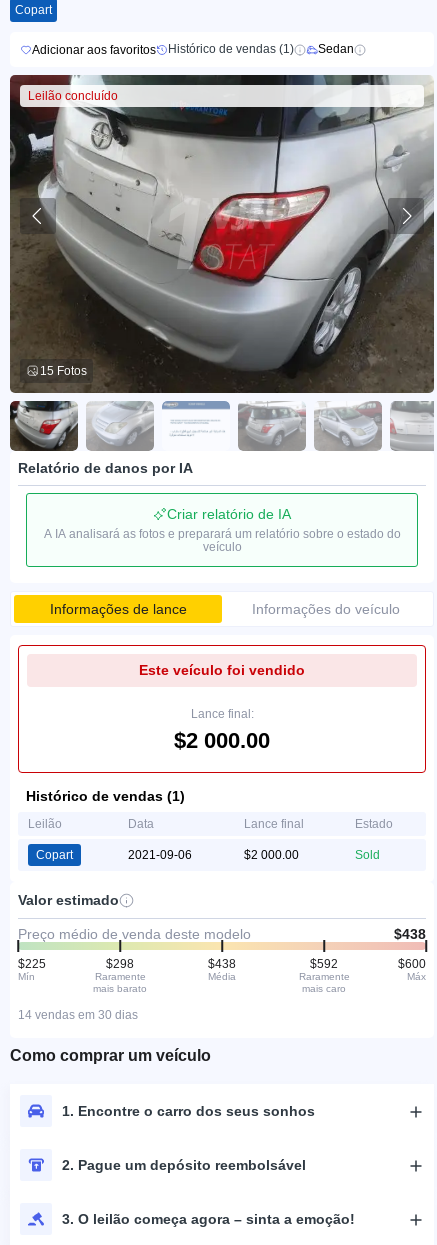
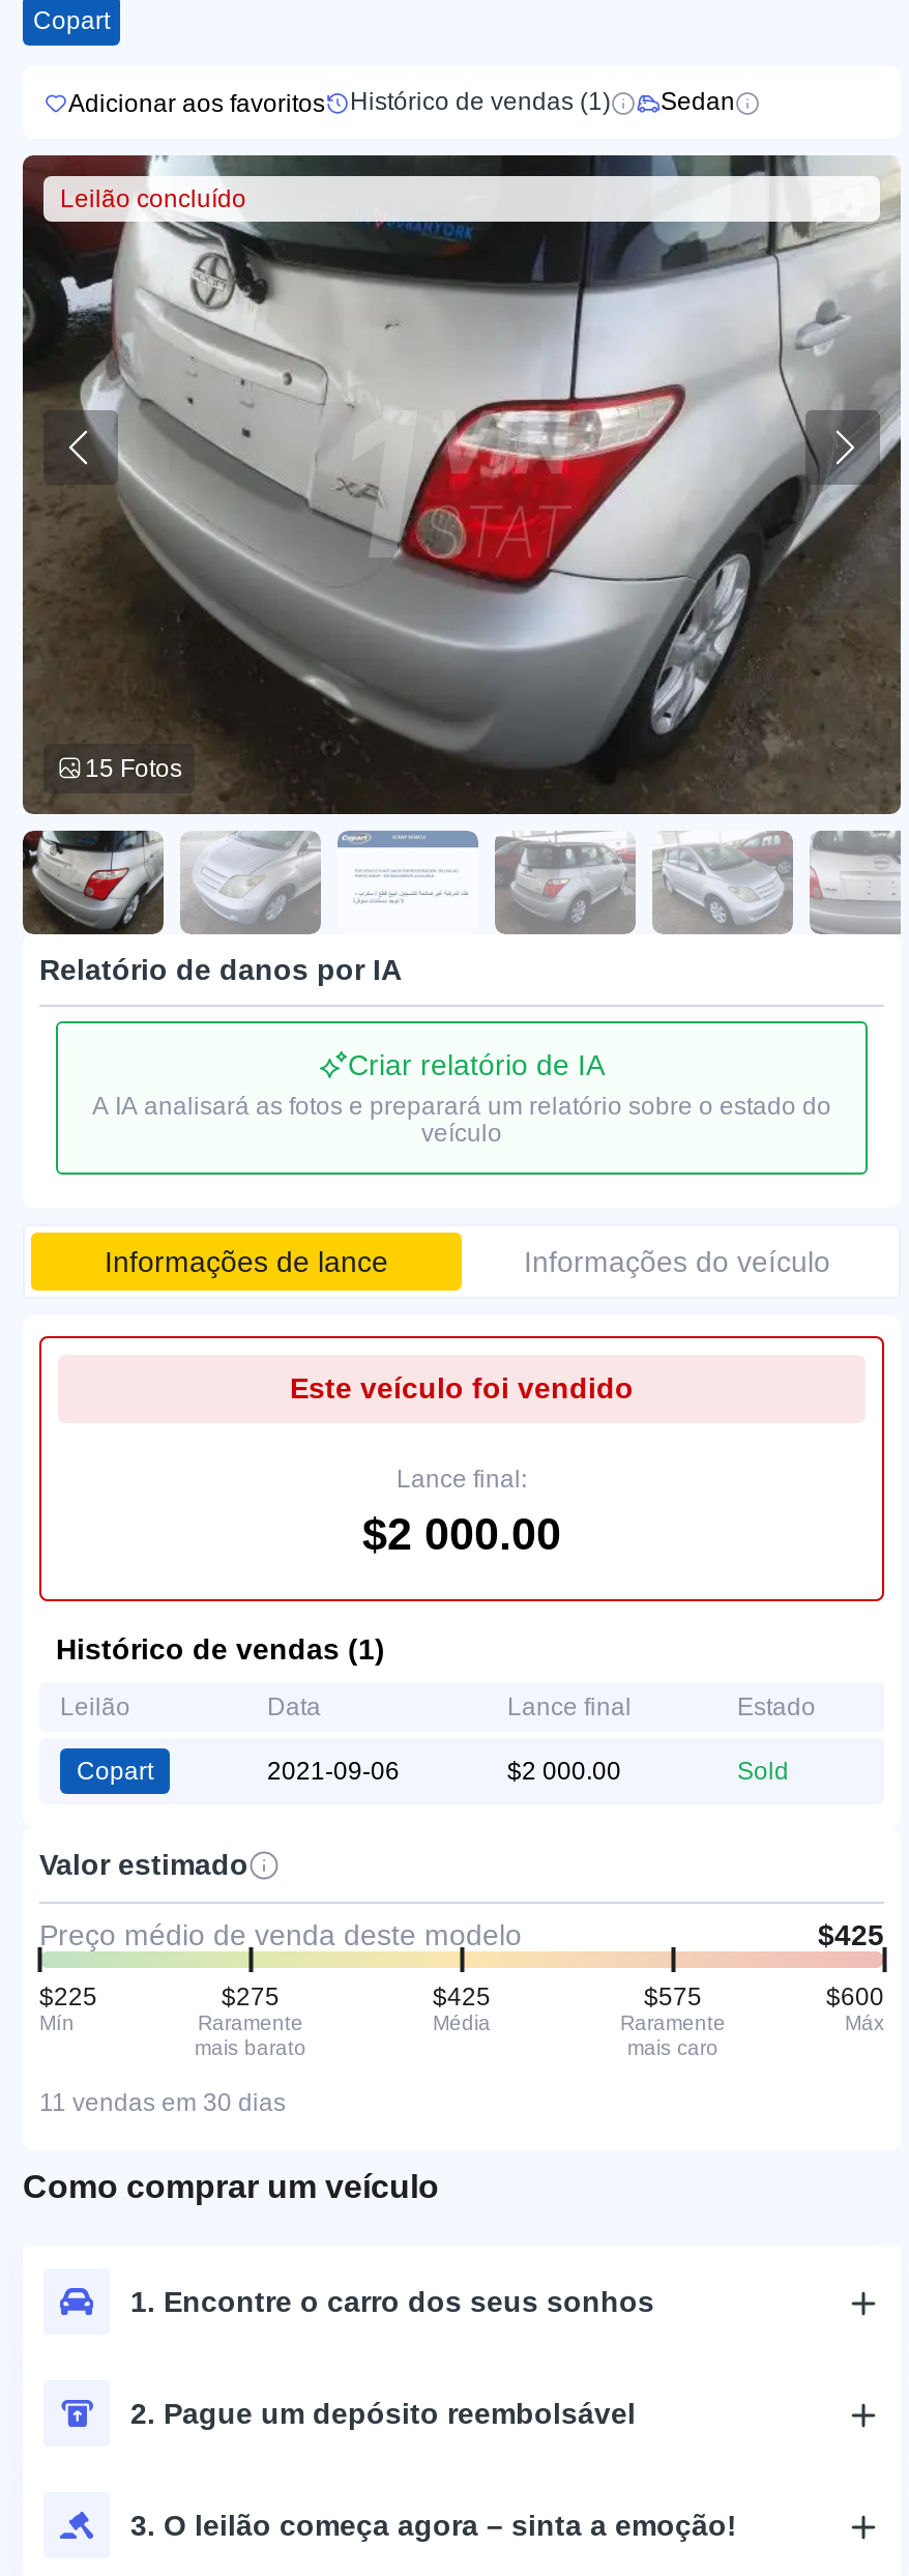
[394,926,426,942] $438 -> [818,1918,884,1951] $425
[106,957,134,971] $298 -> [222,1982,280,2011] $275
[208,957,236,971] $438 -> [433,1982,491,2011] $425
[310,957,338,971] $592 -> [644,1982,702,2011] $575
[18,1008,138,1022] 14 vendas em 30 dias -> [39,2088,286,2117] 11 vendas em 30 dias

